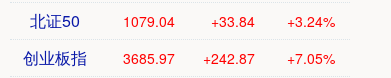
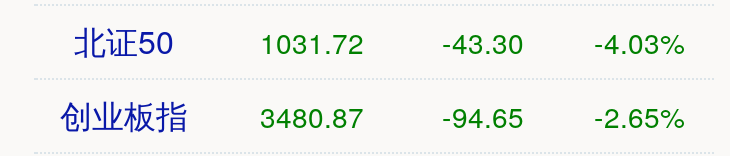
[123,10,175,30] 1079.04 -> [260,21,364,61] 1031.72
[211,10,255,30] +33.84 -> [442,21,524,61] -43.30
[287,10,335,30] +3.24% -> [594,21,684,61] -4.03%
[123,47,175,67] 3685.97 -> [260,95,364,135] 3480.87
[203,47,255,67] +242.87 -> [442,95,524,135] -94.65
[287,47,335,67] +7.05% -> [594,95,684,135] -2.65%

